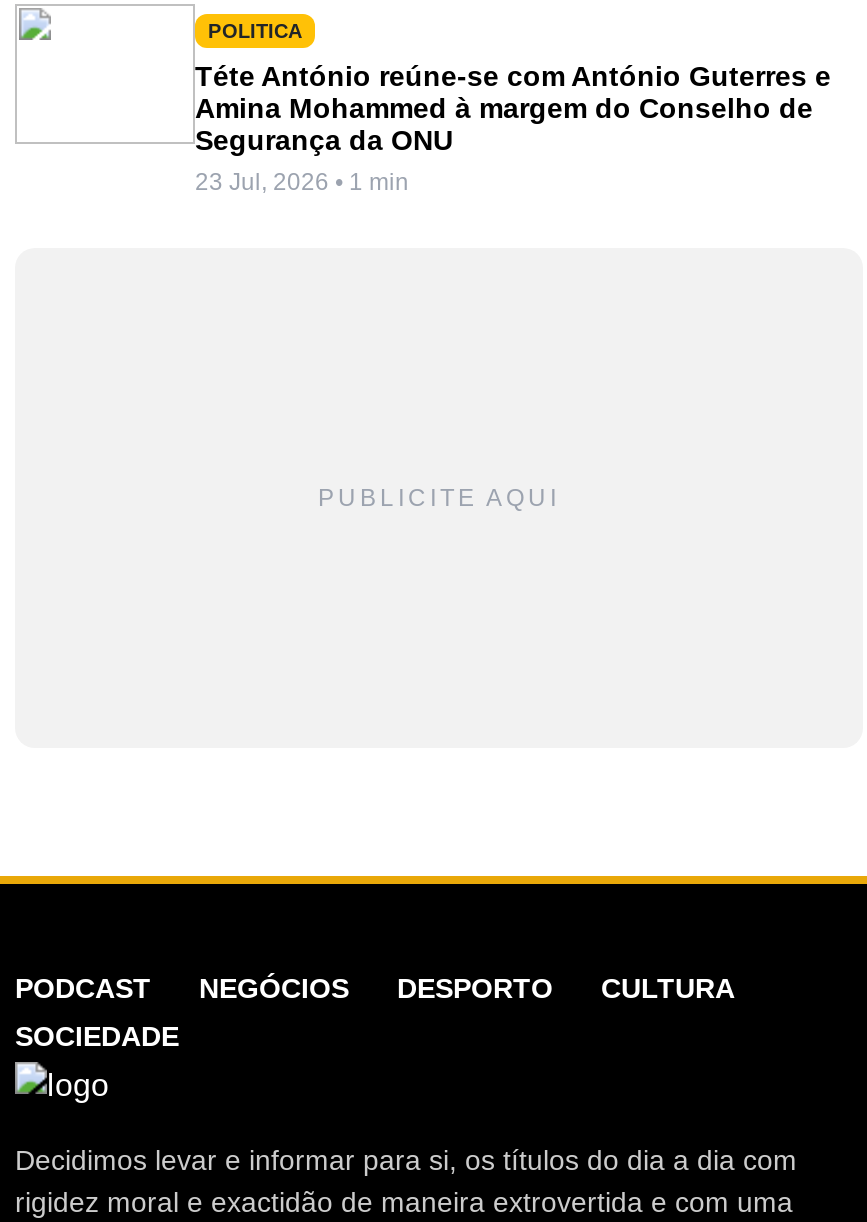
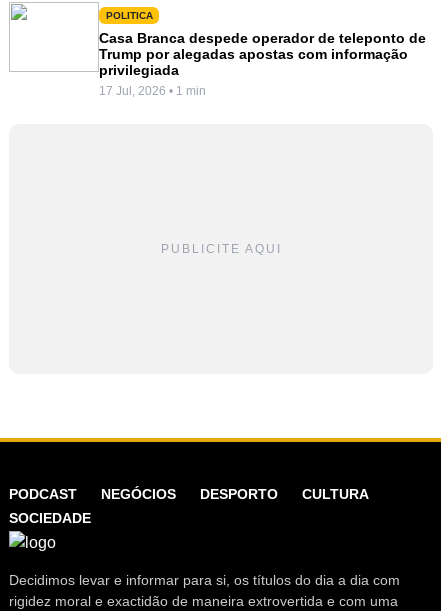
[195,60,831,196] Téte António reúne-se com António Guterres e | Amina Mohammed à margem do Conselho de | Segurança da ONU | 23 Jul, 2026 • 1 min -> [99,30,426,98] Casa Branca despede operador de teleponto de | Trump por alegadas apostas com informação | privilegiada | 17 Jul, 2026 • 1 min

